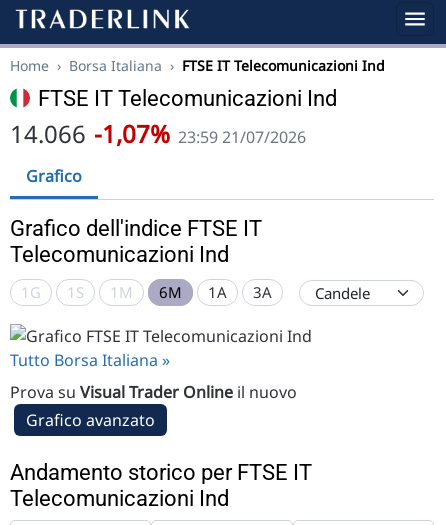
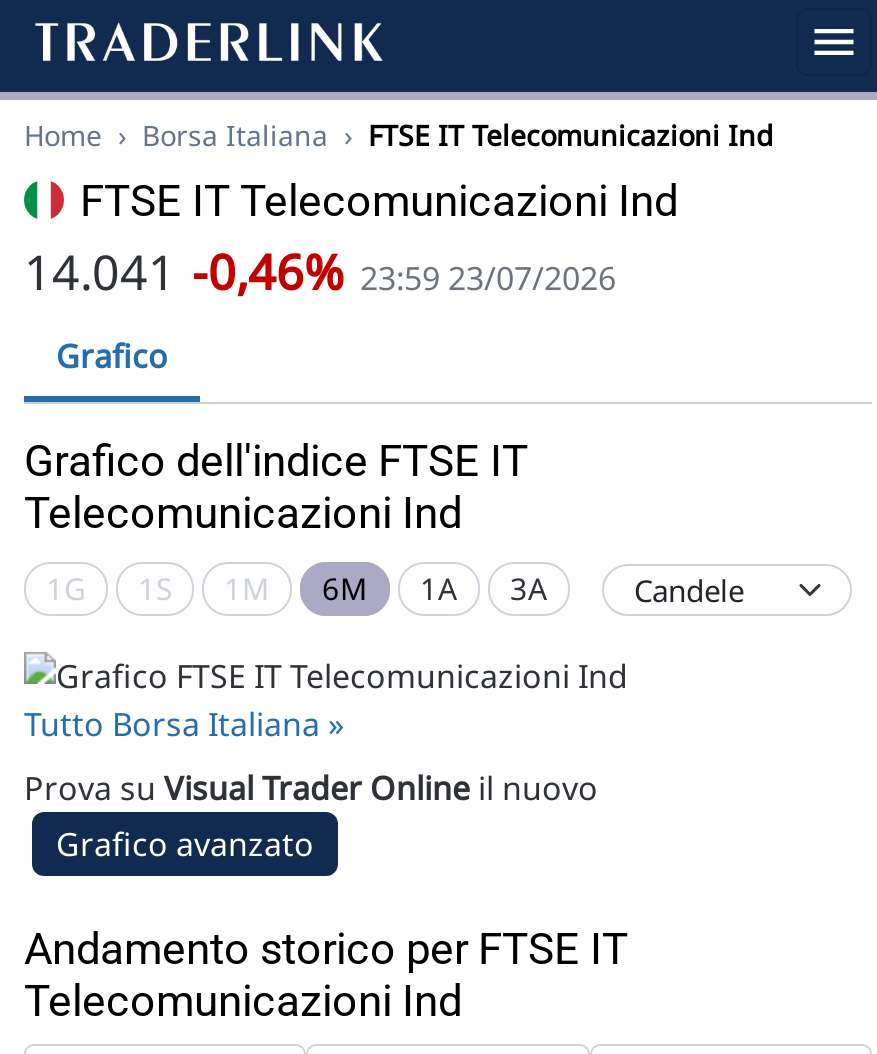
[10,117,306,150] 14.066 -1,07% 23:59 21/07/2026 -> [24,238,616,304] 14.041 -0,46% 23:59 23/07/2026

